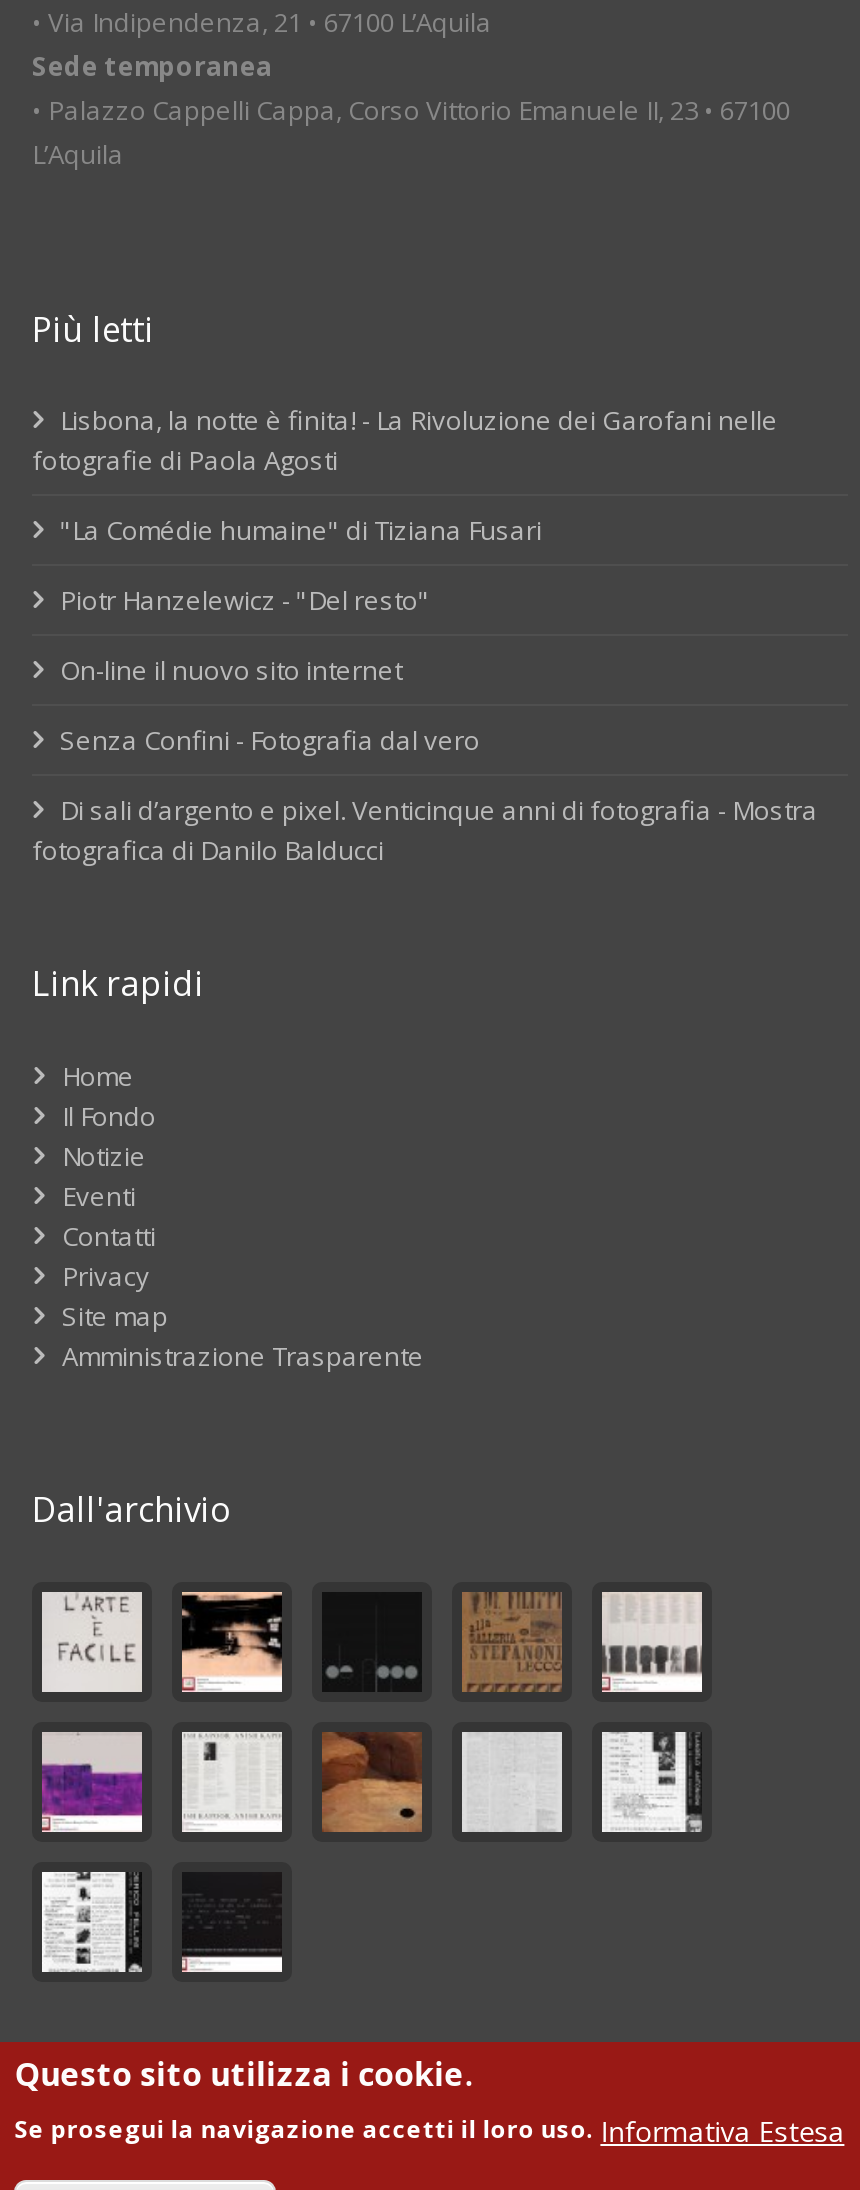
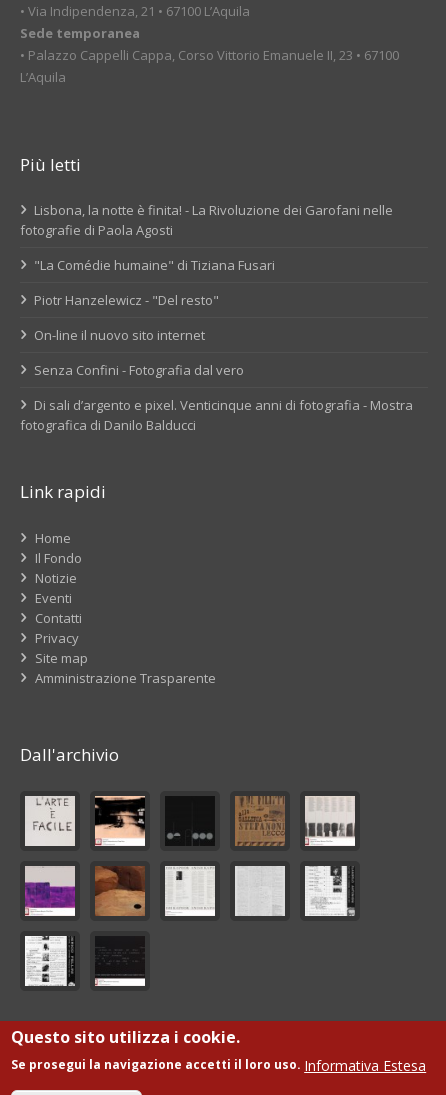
[180,1730,284,1834] [image] -> [95,866,146,917] [image]
[322,1732,424,1834] [image] -> [164,865,216,917] [image]

